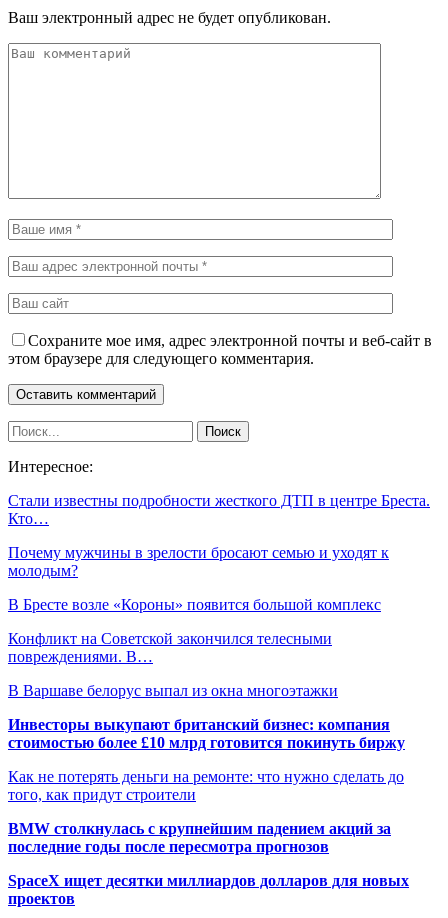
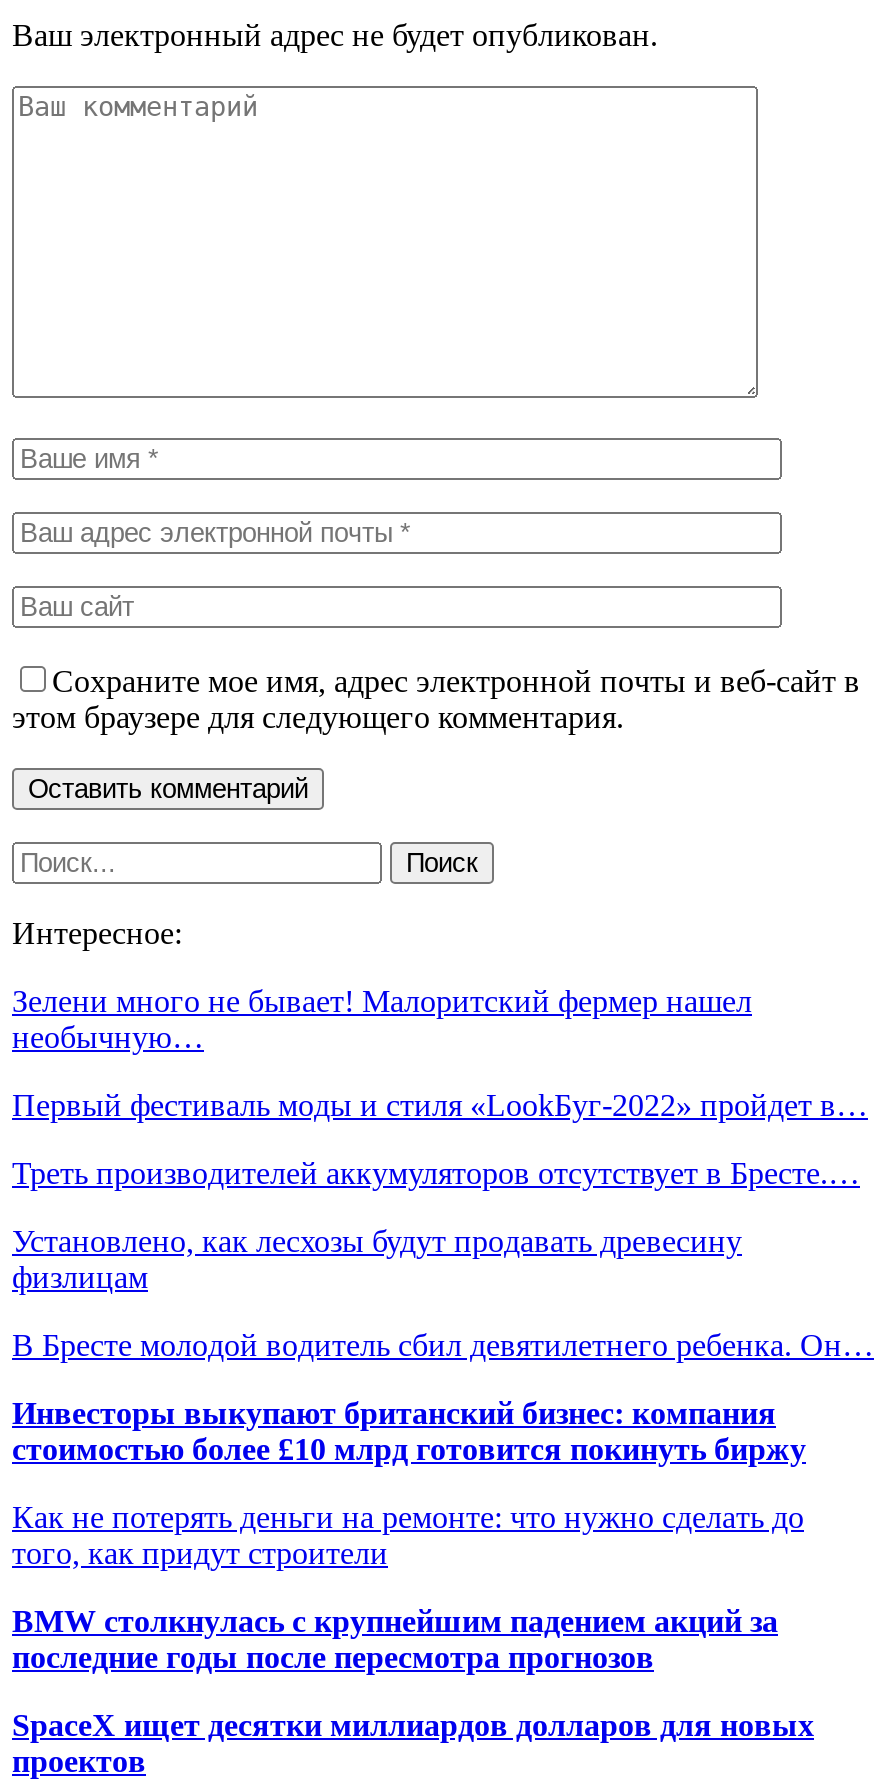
[8,492,430,527] Стали известны подробности жесткого ДТП в центре Бреста. | Кто… -> [12,983,752,1053] Зелени много не бывает! Малоритский фермер нашел | необычную…
[8,544,389,579] Почему мужчины в зрелости бросают семью и уходят к | молодым? -> [12,1087,868,1121] Первый фестиваль моды и стиля «LookБуг-2022» пройдет в…
[8,596,381,613] В Бресте возле «Короны» появится большой комплекс -> [12,1155,860,1189] Треть производителей аккумуляторов отсутствует в Бресте.…
[8,630,332,665] Конфликт на Советской закончился телесными | повреждениями. В… -> [12,1223,742,1293] Установлено, как лесхозы будут продавать древесину | физлицам
[8,682,338,699] В Варшаве белорус выпал из окна многоэтажки -> [12,1327,874,1361] В Бресте молодой водитель сбил девятилетнего ребенка. Он…

